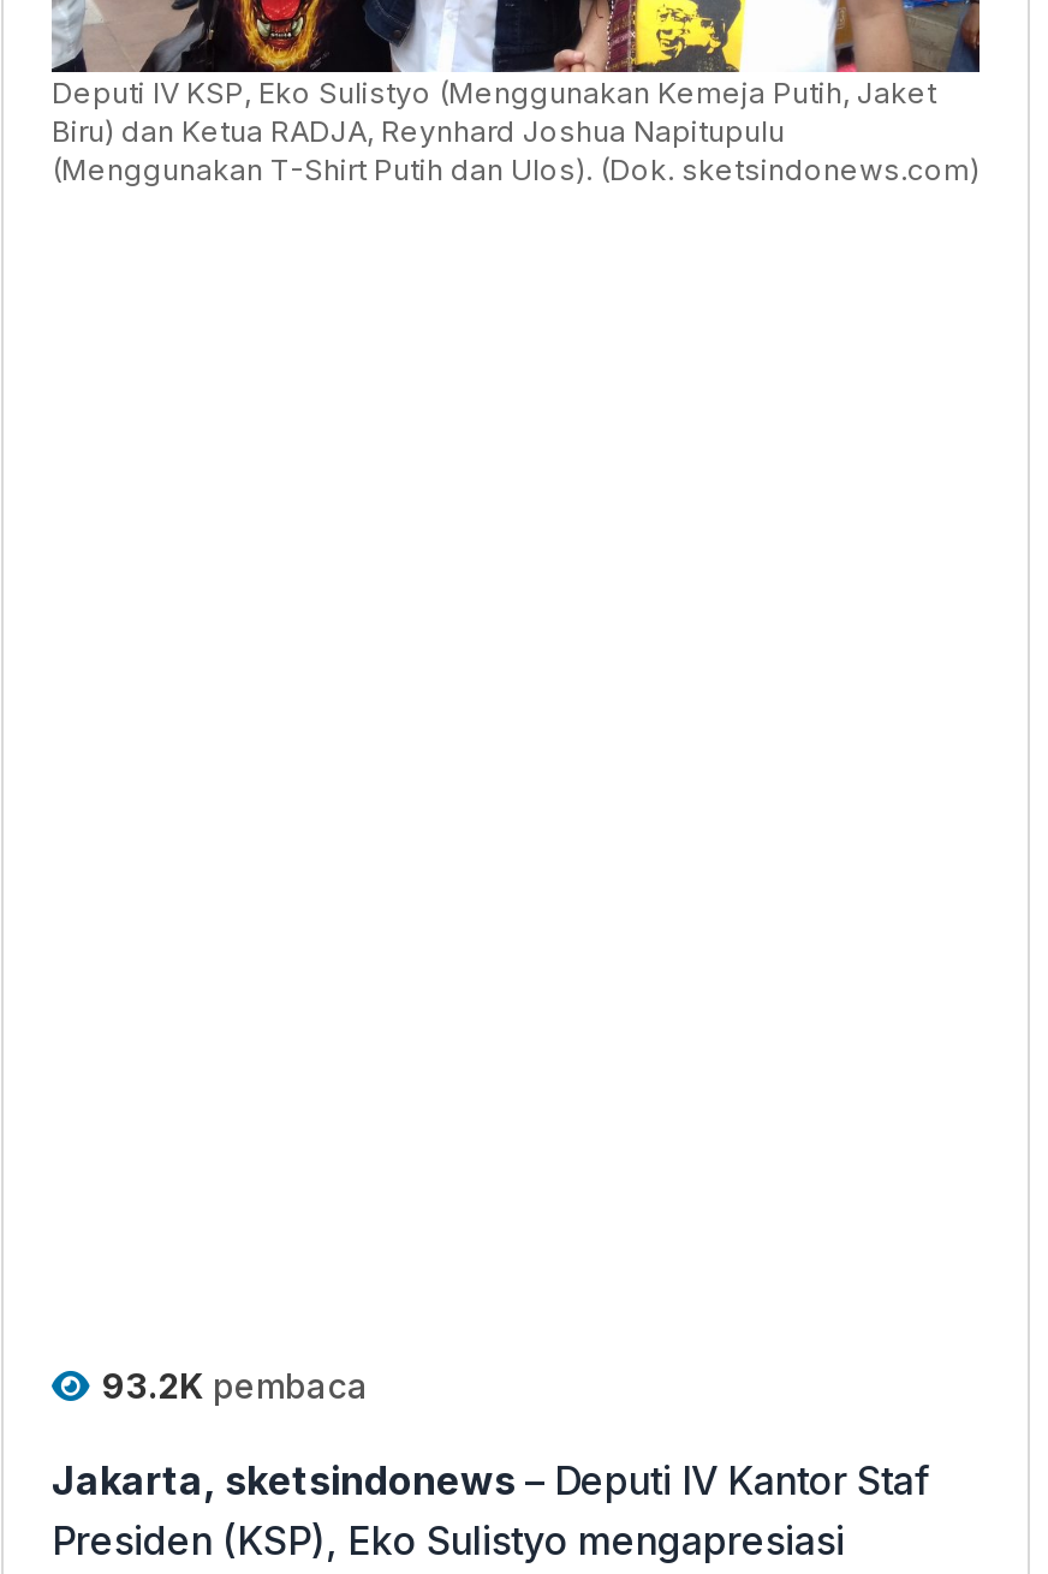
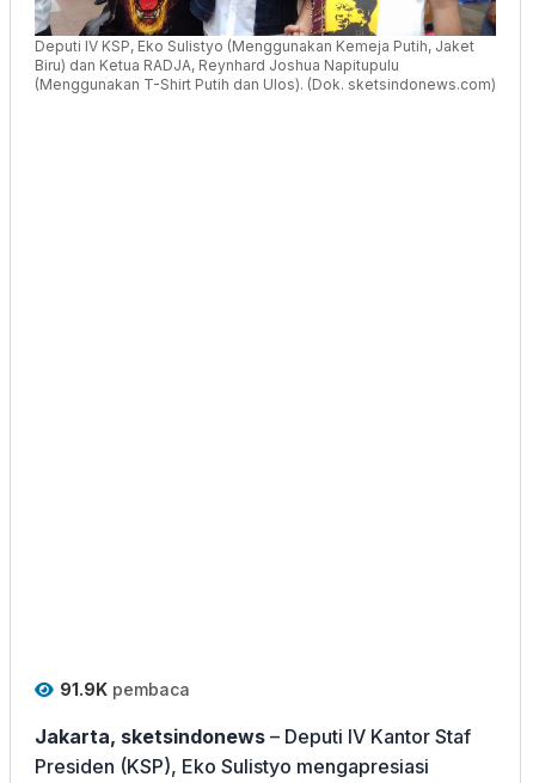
[102,1366,369,1407] 93.2K pembaca -> [60,679,190,700] 91.9K pembaca

